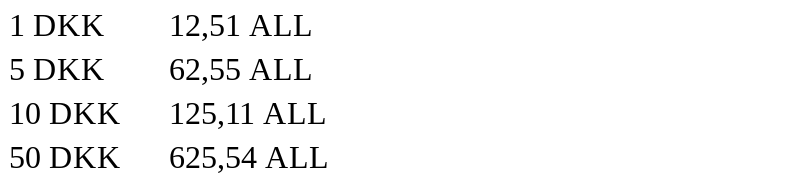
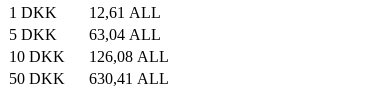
[9,7,313,41] 1 DKK 12,51 ALL -> [9,4,161,21] 1 DKK 12,61 ALL
[9,51,313,85] 5 DKK 62,55 ALL -> [9,26,161,43] 5 DKK 63,04 ALL
[9,95,327,129] 10 DKK 125,11 ALL -> [9,48,169,65] 10 DKK 126,08 ALL
[9,139,329,173] 50 DKK 625,54 ALL -> [9,70,169,87] 50 DKK 630,41 ALL

